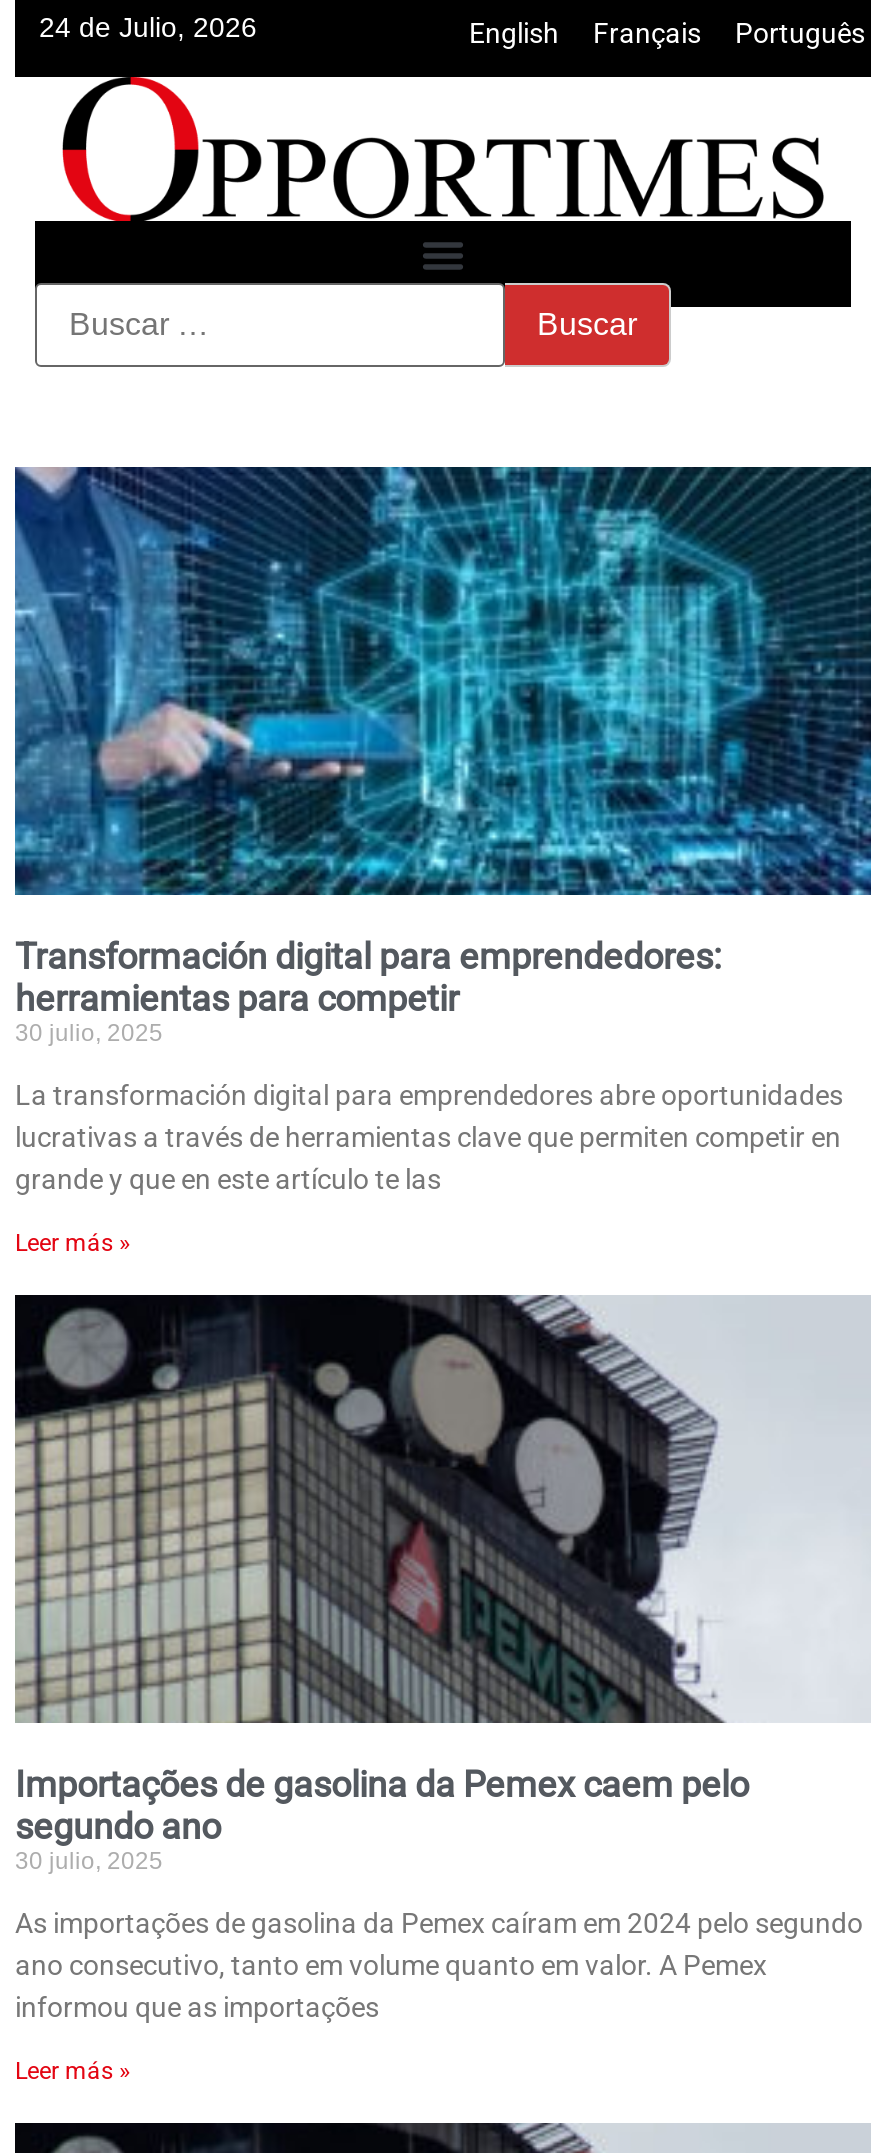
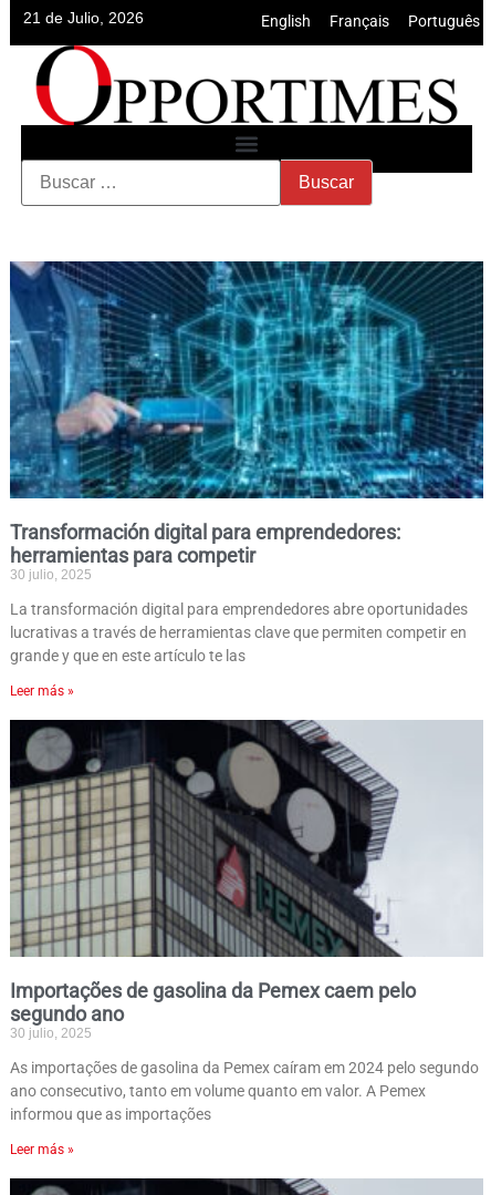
[39,11,257,43] 24 de Julio, 2026 -> [23,9,144,27] 21 de Julio, 2026

